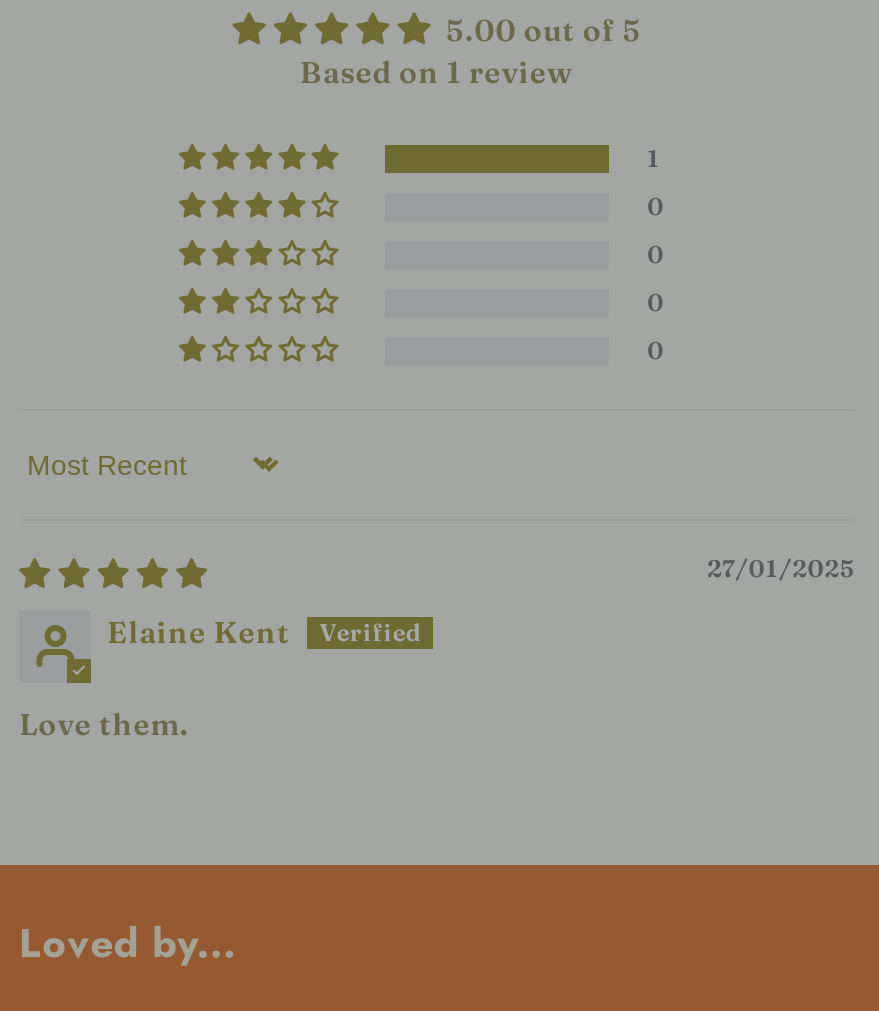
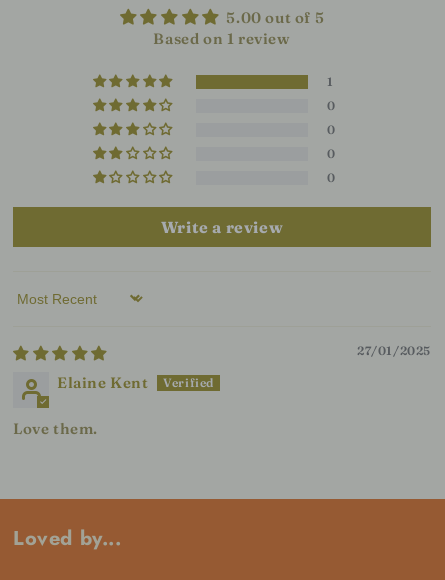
none -> [161,217,283,237] Write a review

